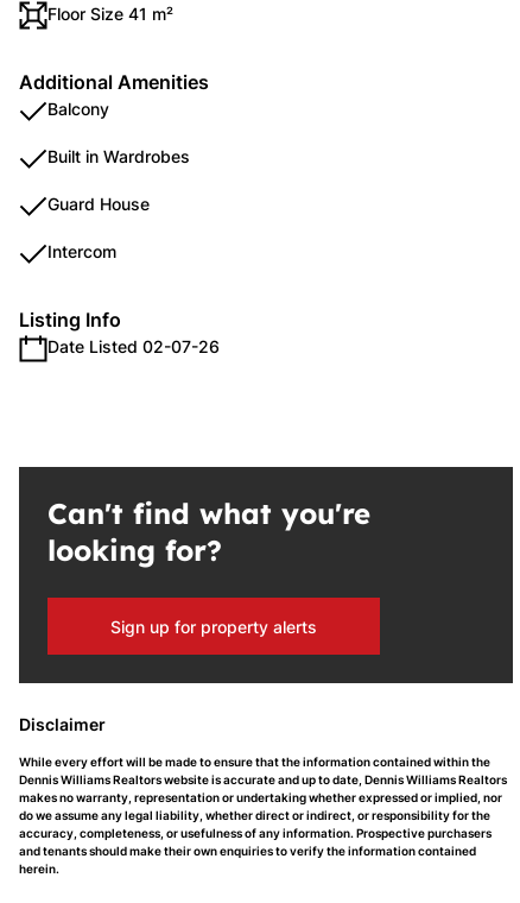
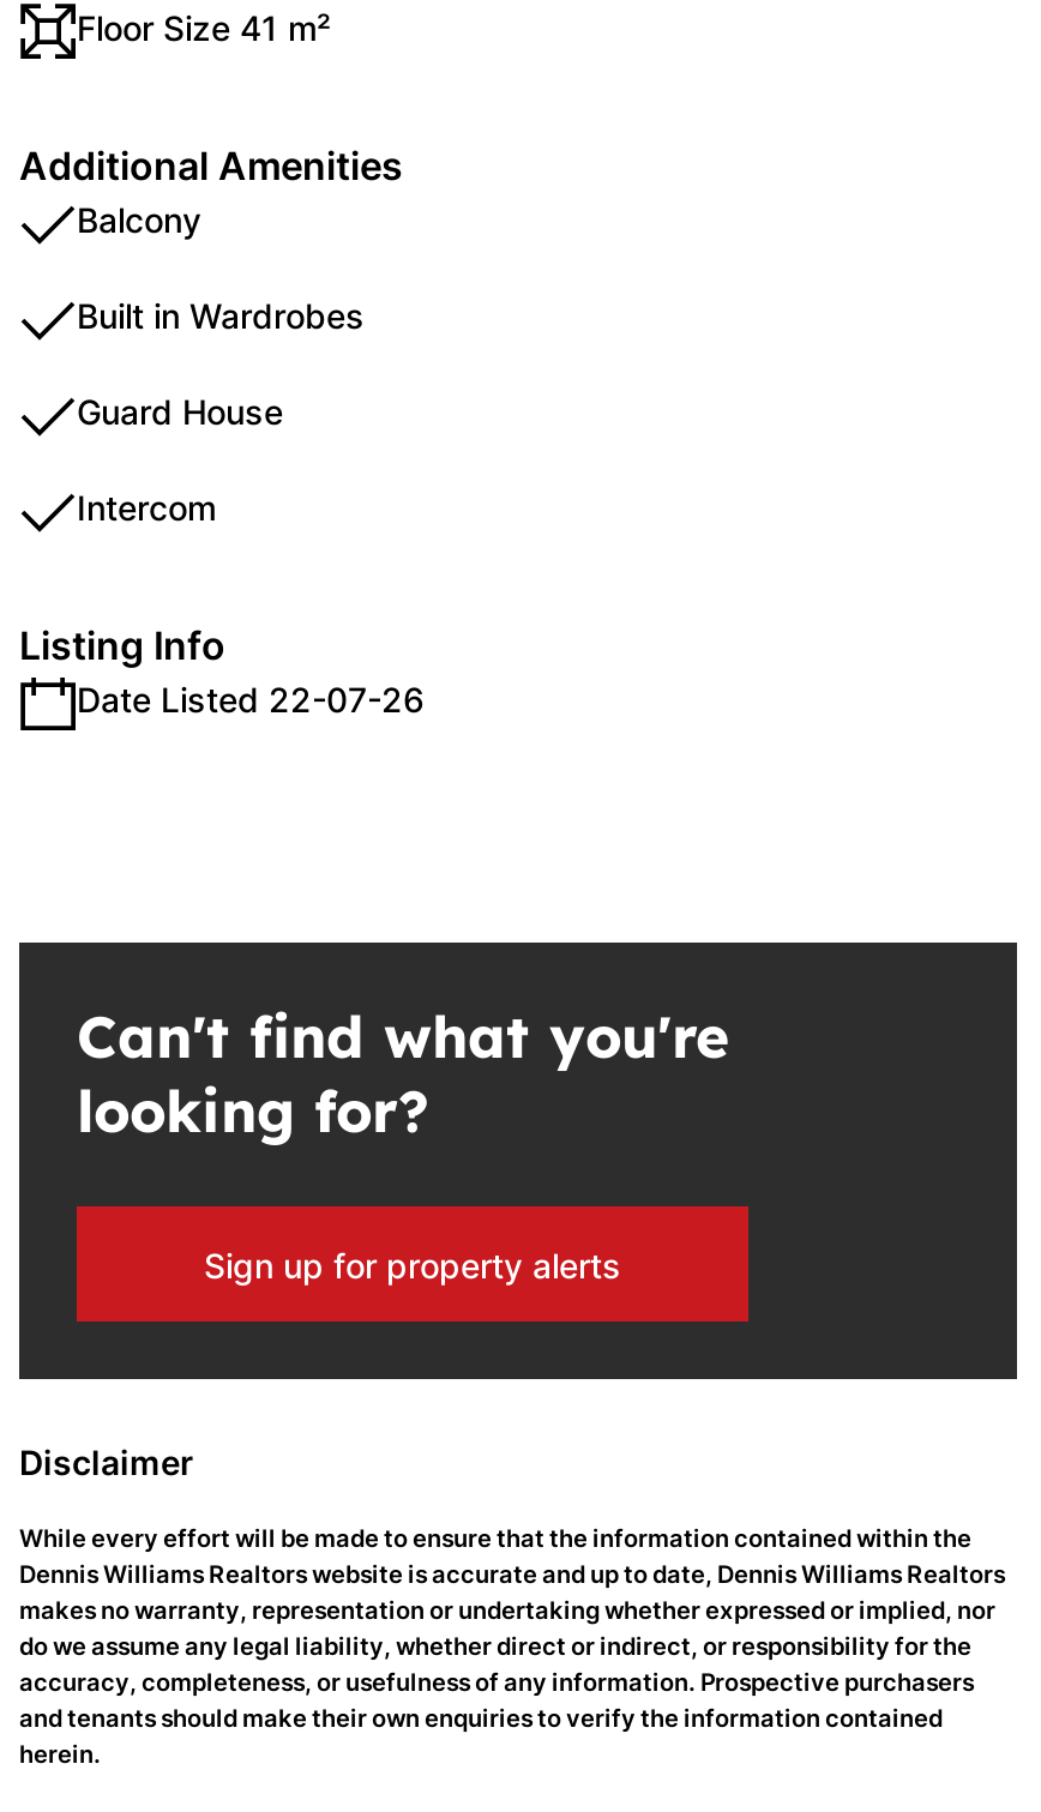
[47,336,220,356] Date Listed 02-07-26 -> [77,679,425,720] Date Listed 22-07-26

